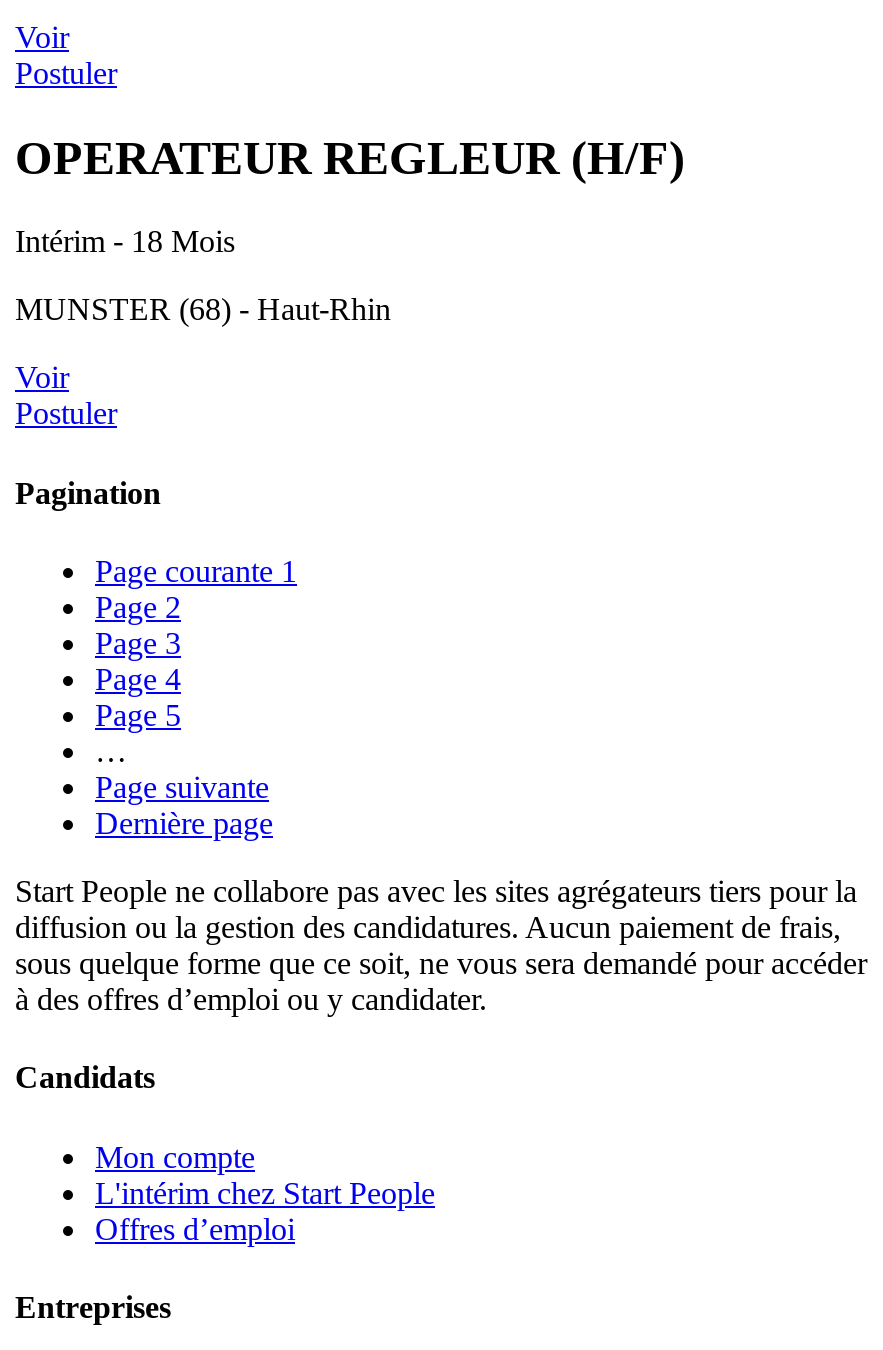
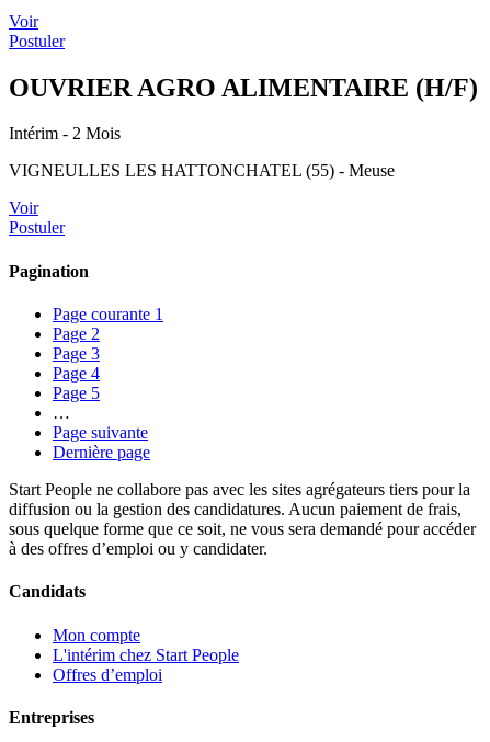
[15,131,685,183] OPERATEUR REGLEUR (H/F) -> [9,73,478,101] OUVRIER AGRO ALIMENTAIRE (H/F)
[15,225,235,259] Intérim - 18 Mois -> [9,124,121,143] Intérim - 2 Mois
[15,293,391,327] MUNSTER (68) - Haut-Rhin -> [9,162,395,180] VIGNEULLES LES HATTONCHATEL (55) - Meuse

